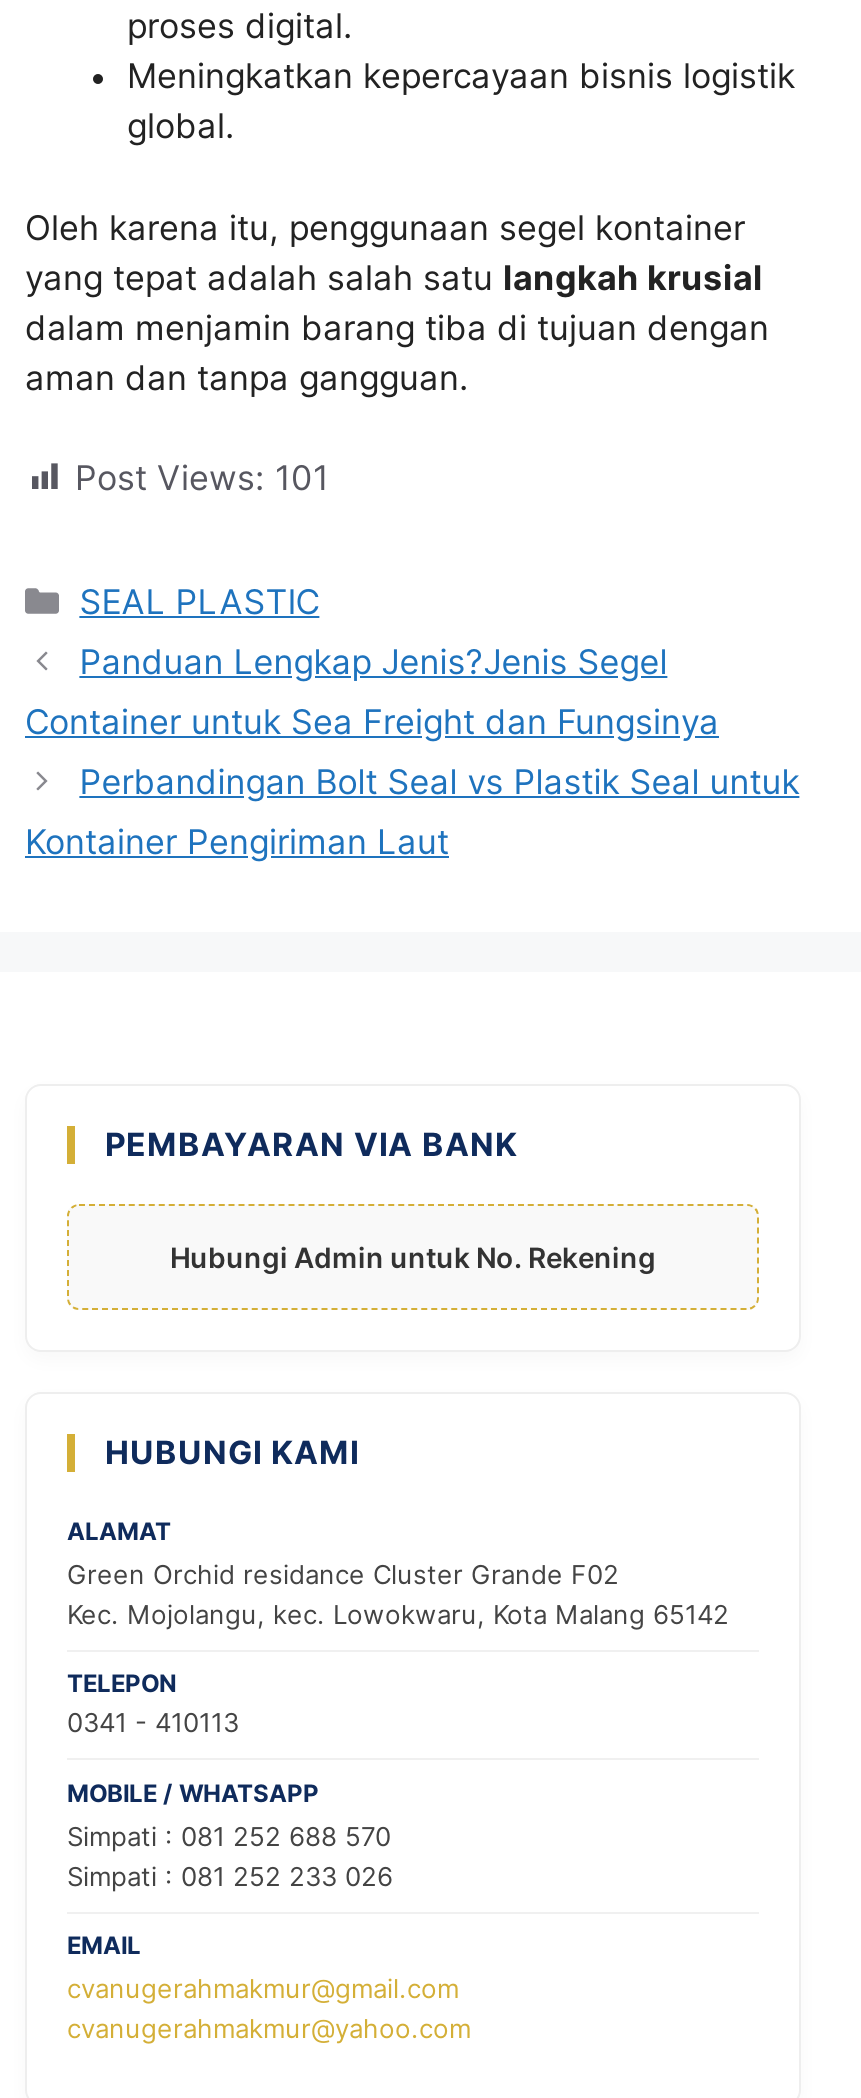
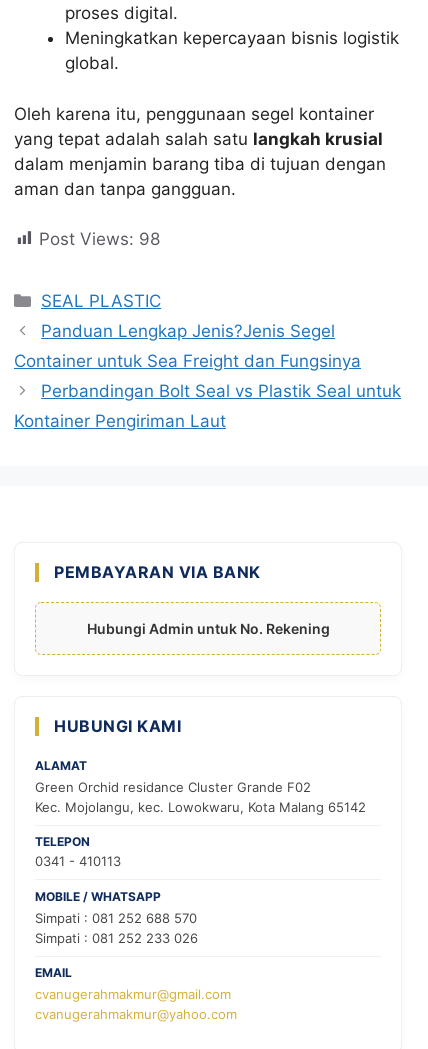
[75,458,329,498] Post Views: 101 -> [39,229,160,249] Post Views: 98

